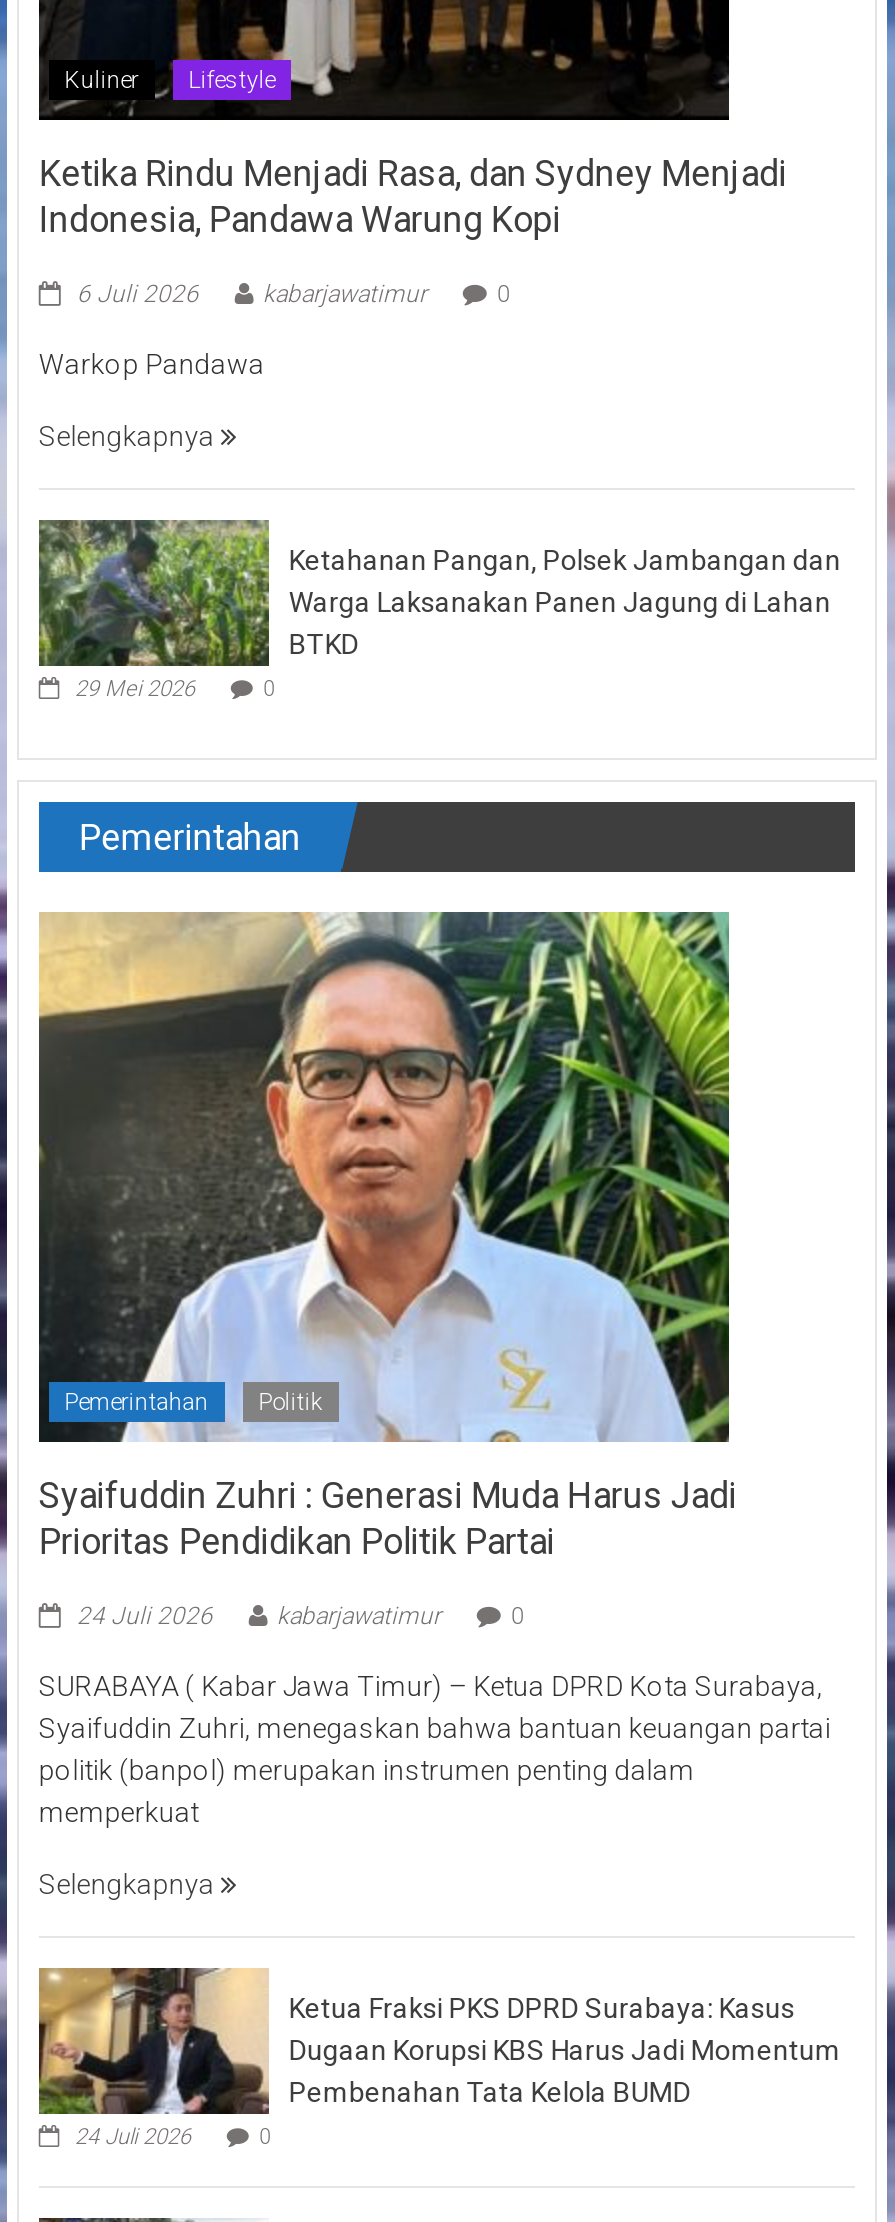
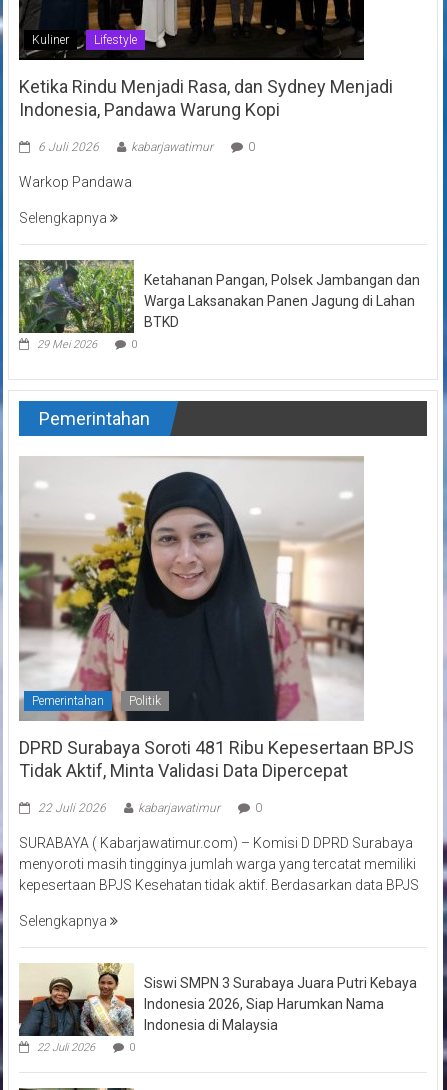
[37,910,737,1561] [image] | Syaifuddin Zuhri : Generasi Muda Harus Jadi | Prioritas Pendidikan Politik Partai -> [19,456,414,781] [image] | DPRD Surabaya Soroti 481 Ribu Kepesertaan BPJS | Tidak Aktif, Minta Validasi Data Dipercepat
[77,1601,213,1629] 24 Juli 2026 -> [38,801,106,815] 22 Juli 2026
[39,1669,831,1827] SURABAYA ( Kabar Jawa Timur) – Ketua DPRD Kota Surabaya, | Syaifuddin Zuhri, menegaskan bahwa bantuan keuangan partai | politik (banpol) merupakan instrumen penting dalam | memperkuat -> [19,835,419,893] SURABAYA ( Kabarjawatimur.com) – Komisi D DPRD Surabaya | menyoroti masih tingginya jumlah warga yang tercatat memiliki | kepesertaan BPJS Kesehatan tidak aktif. Berdasarkan data BPJS
[37,1966,267,2149] [image] | 24 Juli 2026 -> [19,963,131,1054] [image] | 22 Juli 2026
[289,1991,841,2107] Ketua Fraksi PKS DPRD Surabaya: Kasus | Dugaan Korupsi KBS Harus Jadi Momentum | Pembenahan Tata Kelola BUMD -> [144,975,417,1033] Siswi SMPN 3 Surabaya Juara Putri Kebaya | Indonesia 2026, Siap Harumkan Nama | Indonesia di Malaysia

